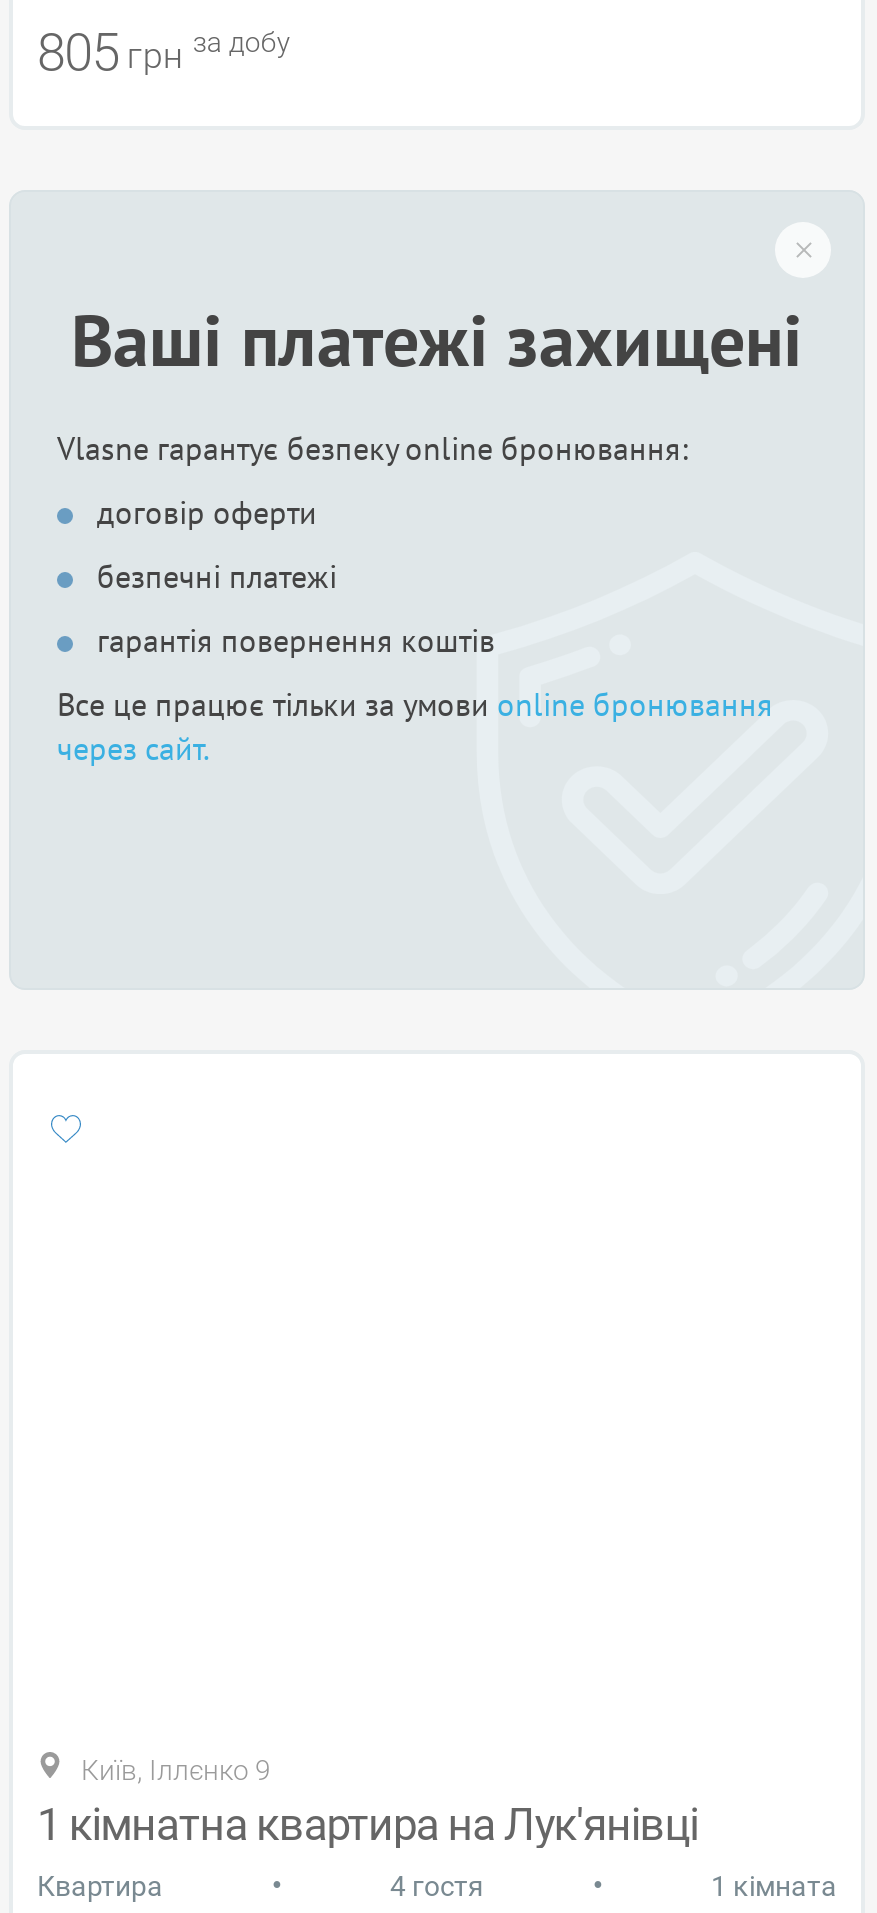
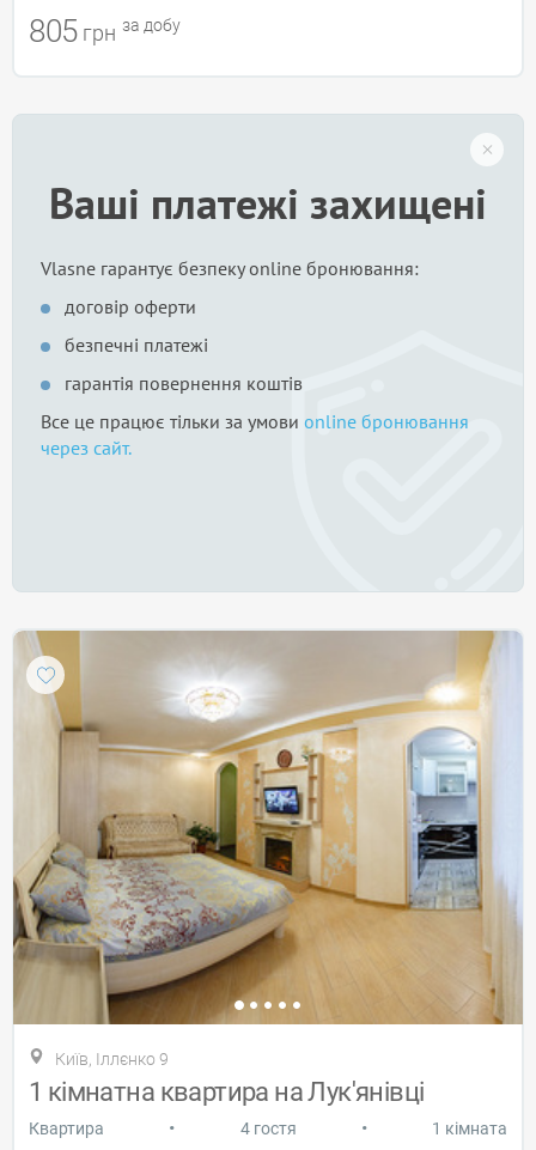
none -> [12,629,524,1026] [image]

